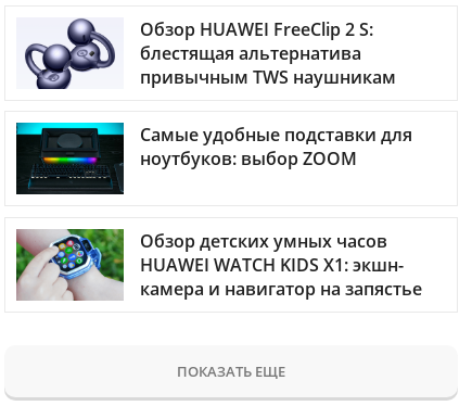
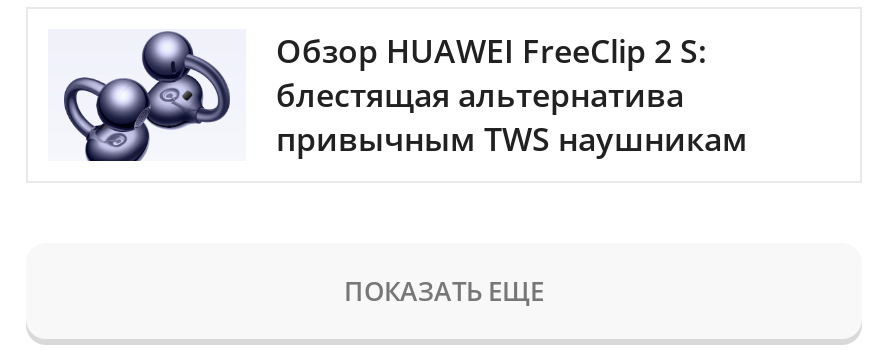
[15,122,422,300] [image] | Самые удобные подставки для | ноутбуков: выбор ZOOM | Обзор детских умных часов | HUAWEI WATCH KIDS X1: экшн- | камера и навигатор на запястье -> none
[15,228,125,302] [image] -> none

